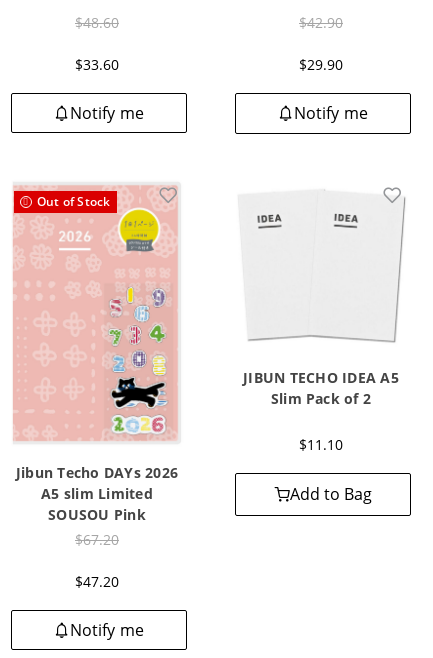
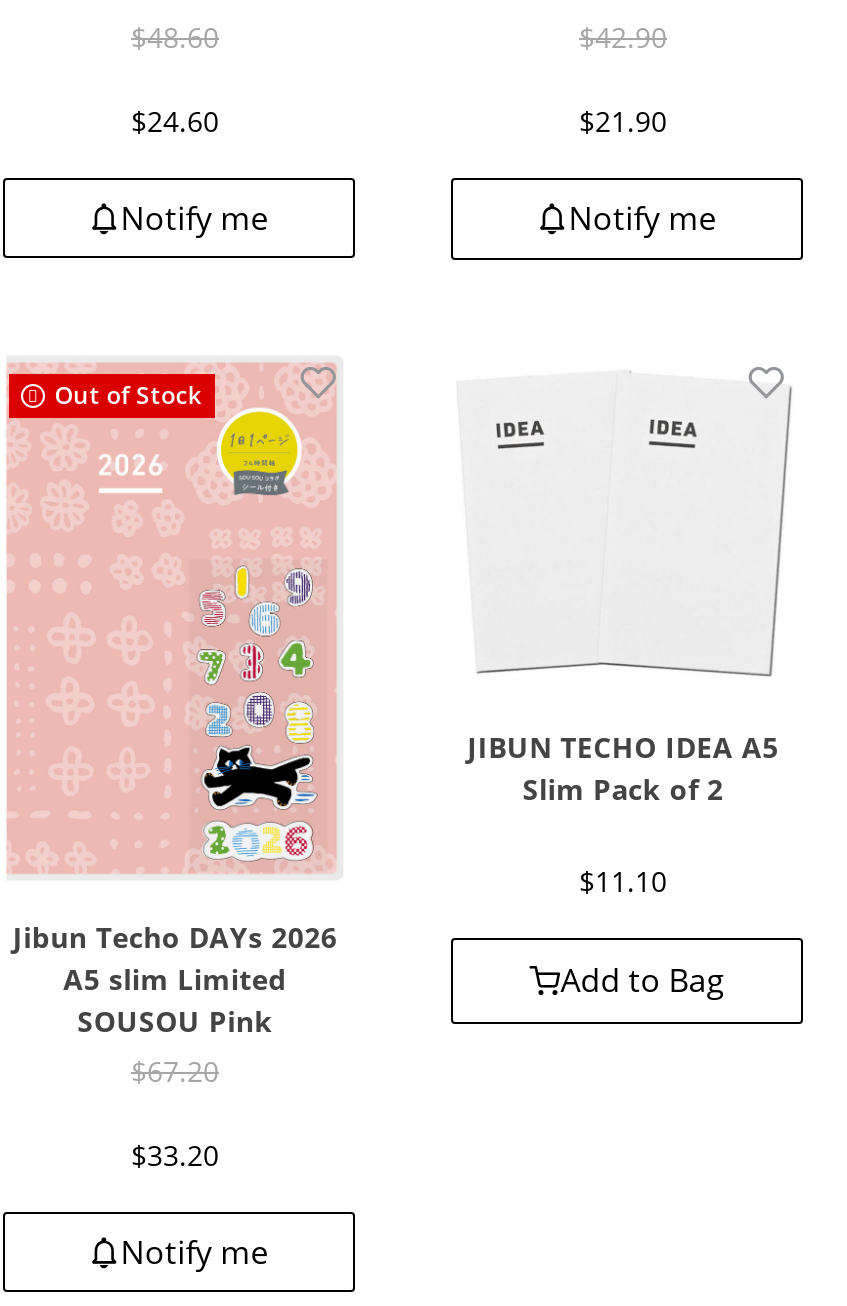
[75,55,119,74] $33.60 -> [131,102,219,140] $24.60
[299,55,343,74] $29.90 -> [579,103,667,141] $21.90
[75,572,119,591] $47.20 -> [131,1136,219,1174] $33.20

